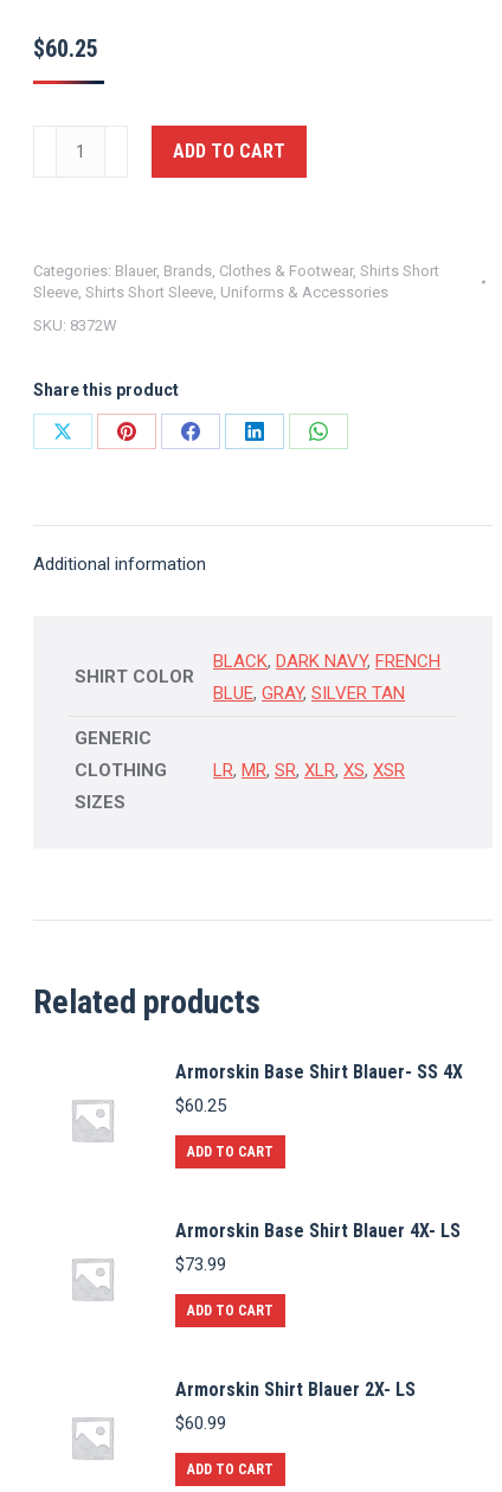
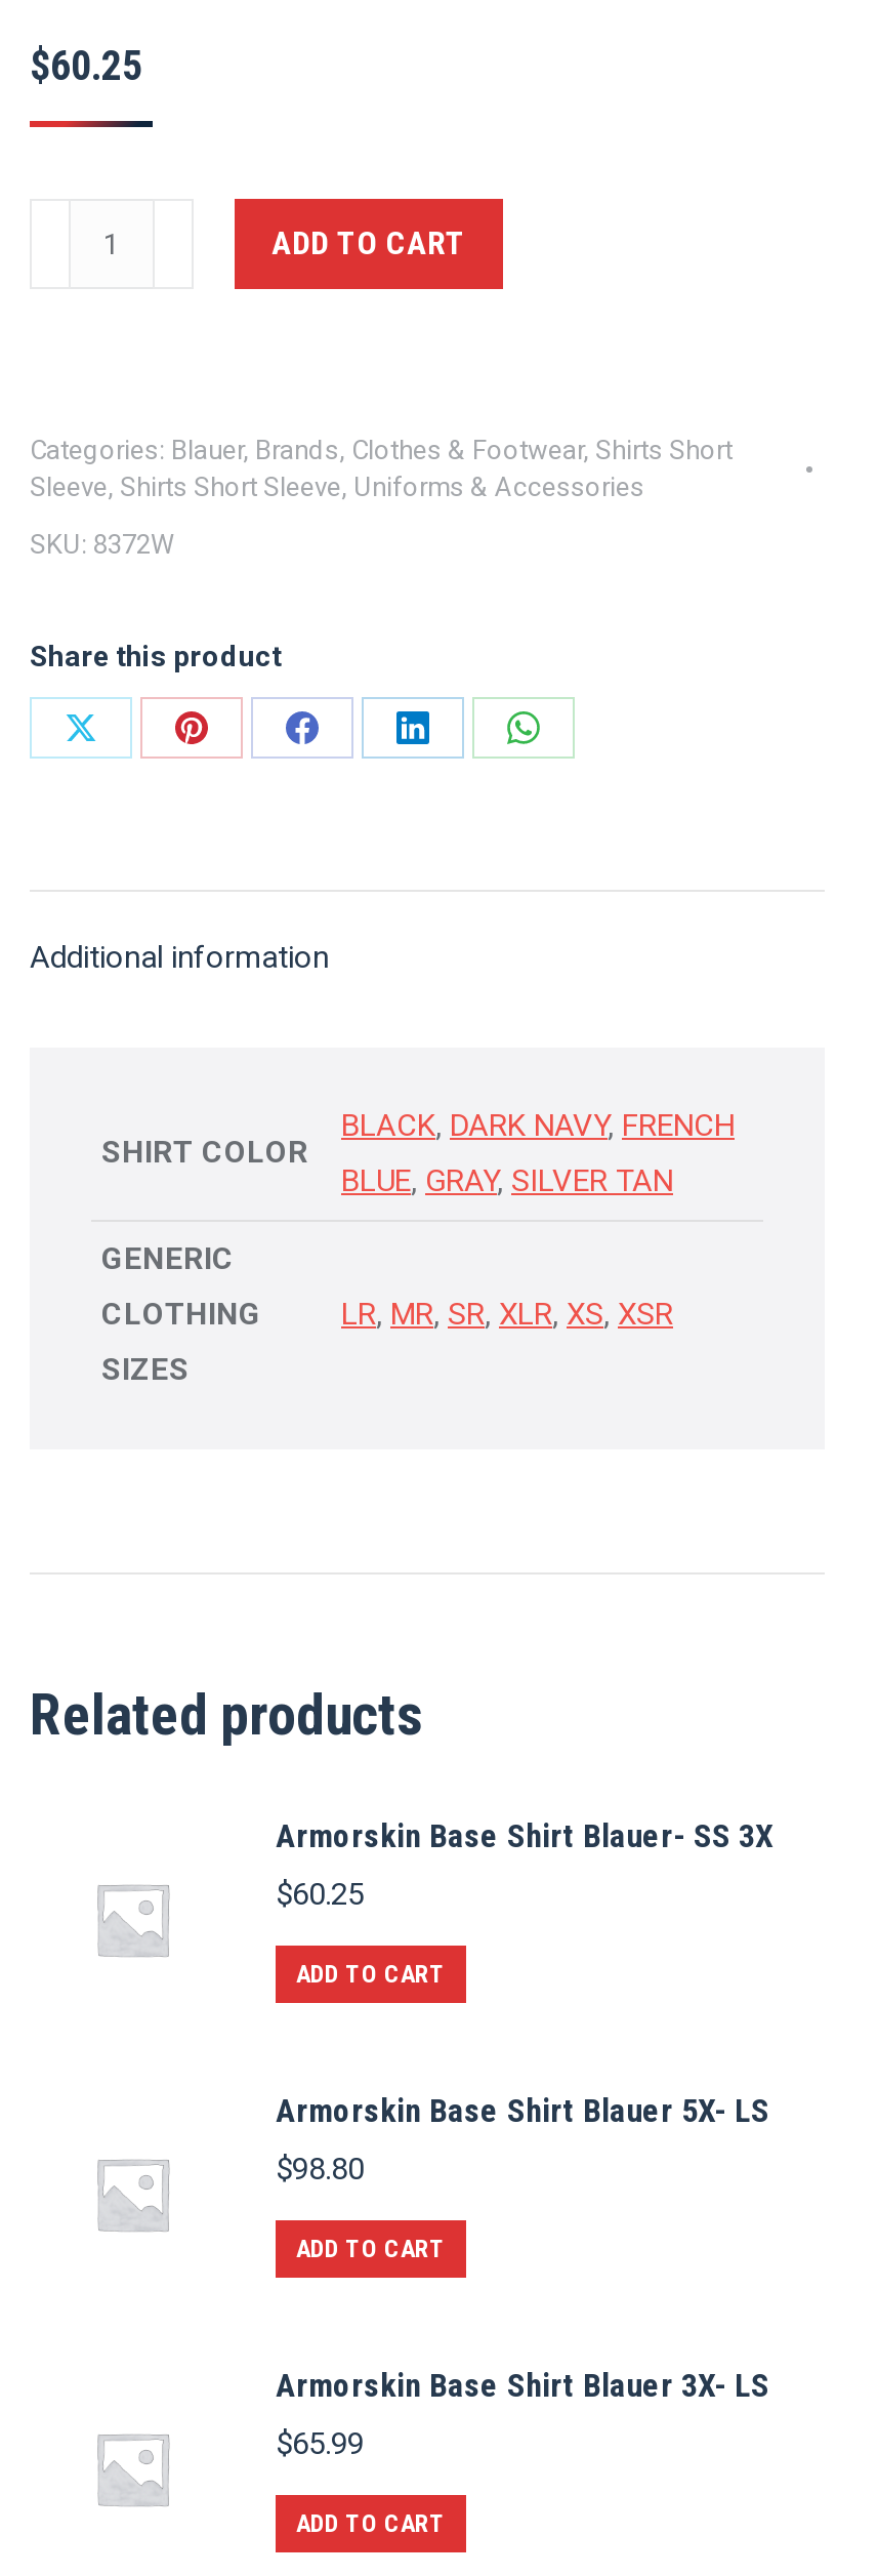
[175,1061,463,1083] Armorskin Base Shirt Blauer- SS 4X -> [276,1816,774,1855] Armorskin Base Shirt Blauer- SS 3X
[175,1219,461,1242] Armorskin Base Shirt Blauer 4X- LS -> [276,2091,769,2130] Armorskin Base Shirt Blauer 5X- LS
[175,1254,226,1275] $73.99 -> [276,2151,364,2187] $98.80
[175,1378,416,1401] Armorskin Shirt Blauer 2X- LS -> [276,2366,769,2405] Armorskin Base Shirt Blauer 3X- LS
[175,1413,226,1434] $60.99 -> [276,2425,364,2462] $65.99

